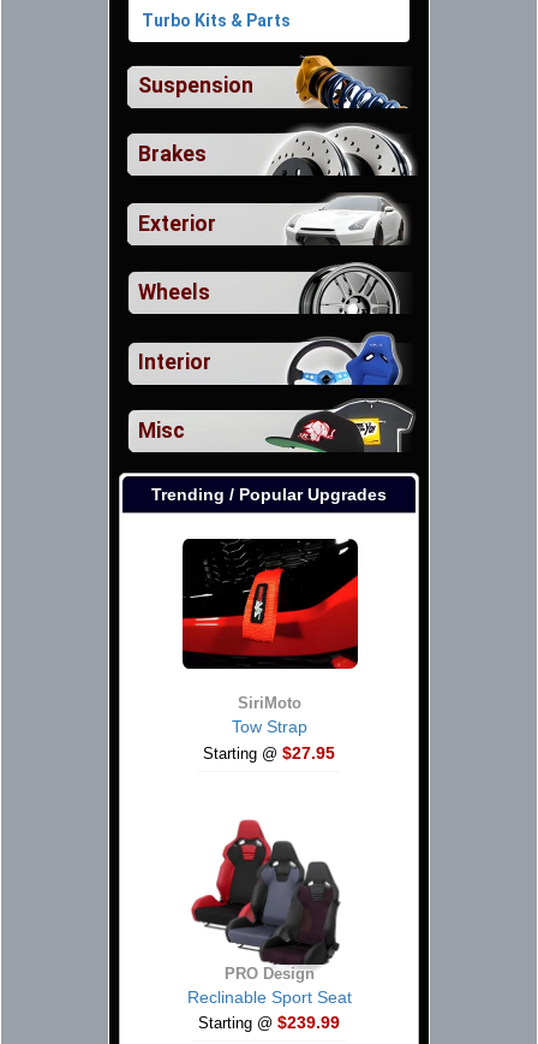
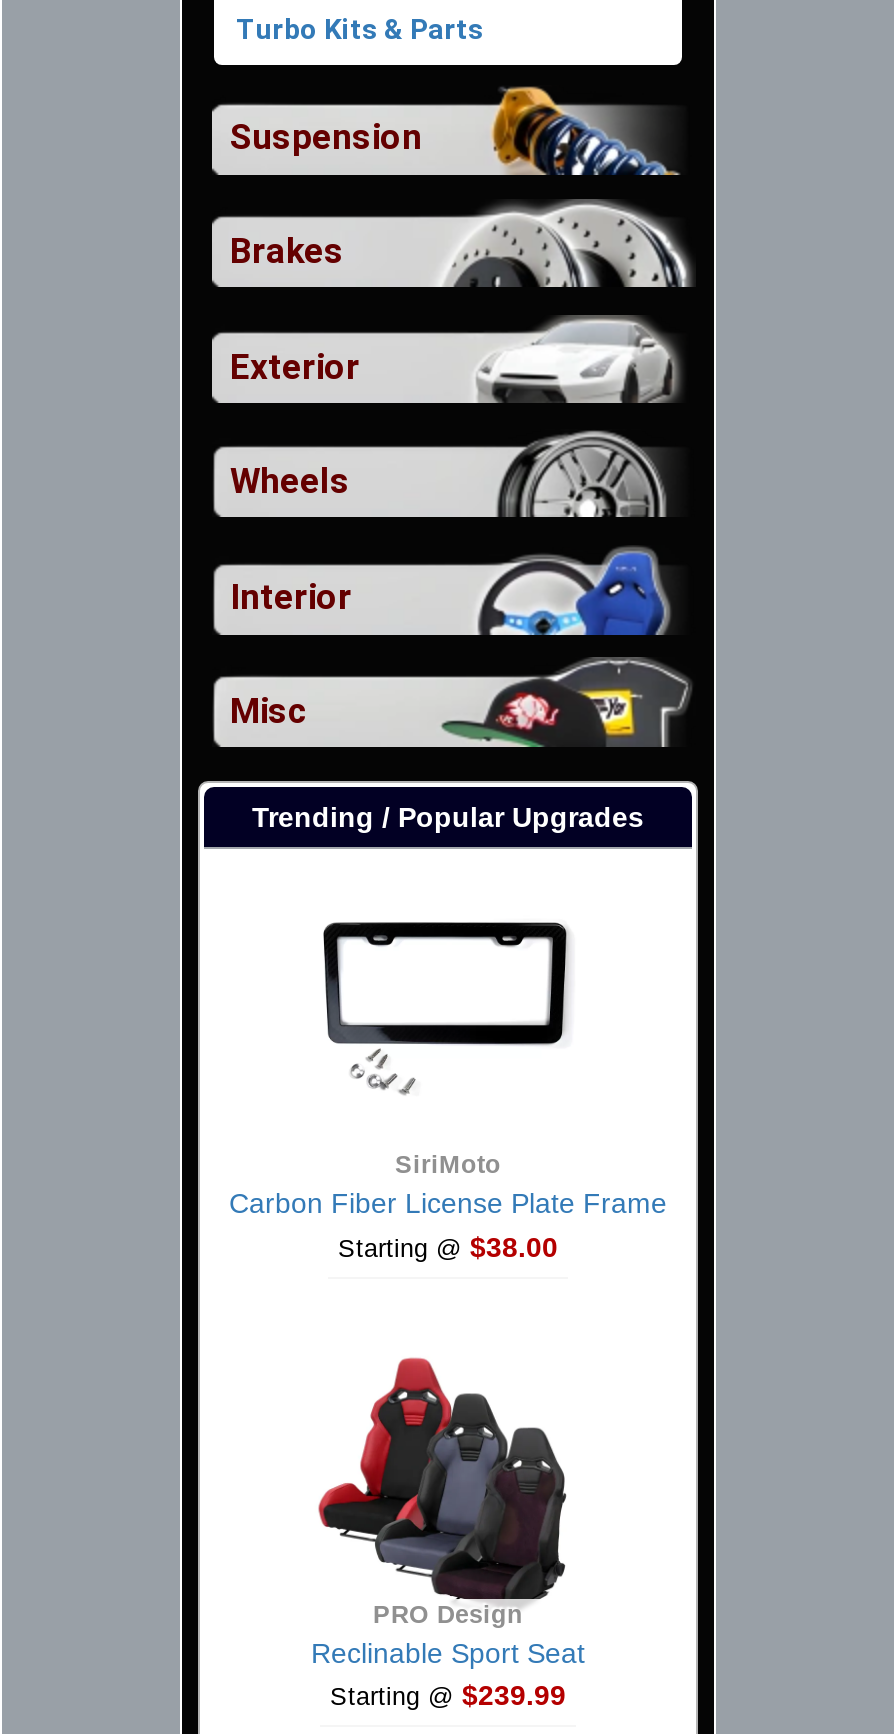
[181,538,359,670] [image] -> [304,891,596,1107] [image]
[203,717,335,762] Tow Strap | Starting @ $27.95 -> [229,1188,667,1263] Carbon Fiber License Plate Frame | Starting @ $38.00

